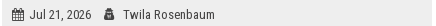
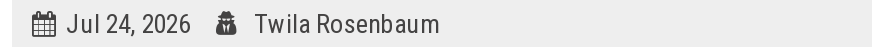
[29,7,215,22] Jul 21, 2026 Twila Rosenbaum -> [66,9,438,39] Jul 24, 2026 Twila Rosenbaum

